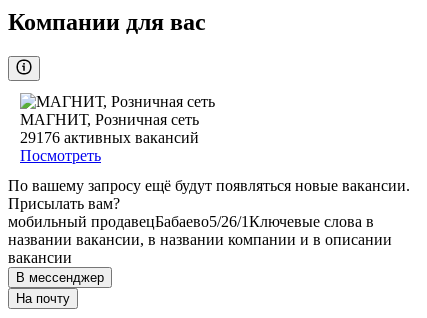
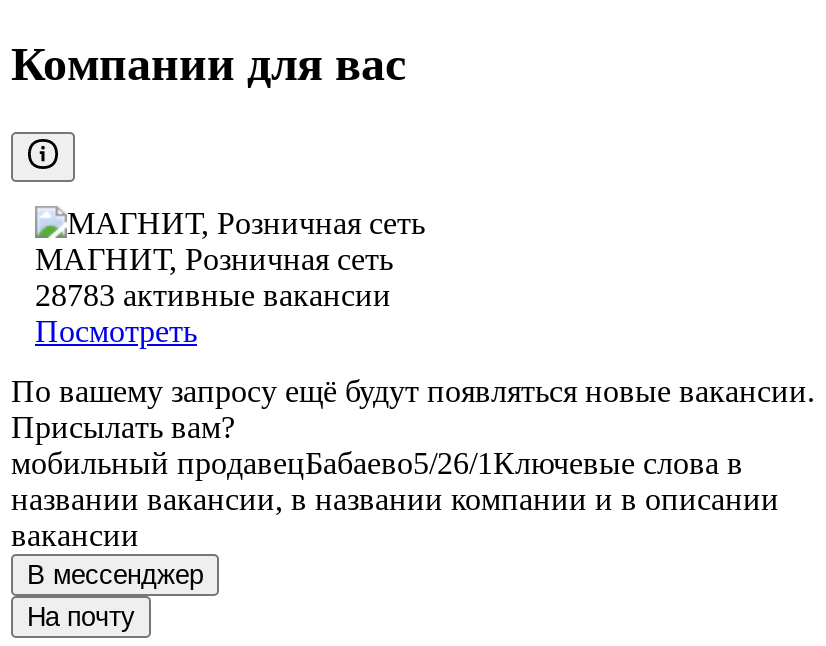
[20,129,199,146] 29176 активных вакансий -> [35,279,391,313] 28783 активные вакансии

